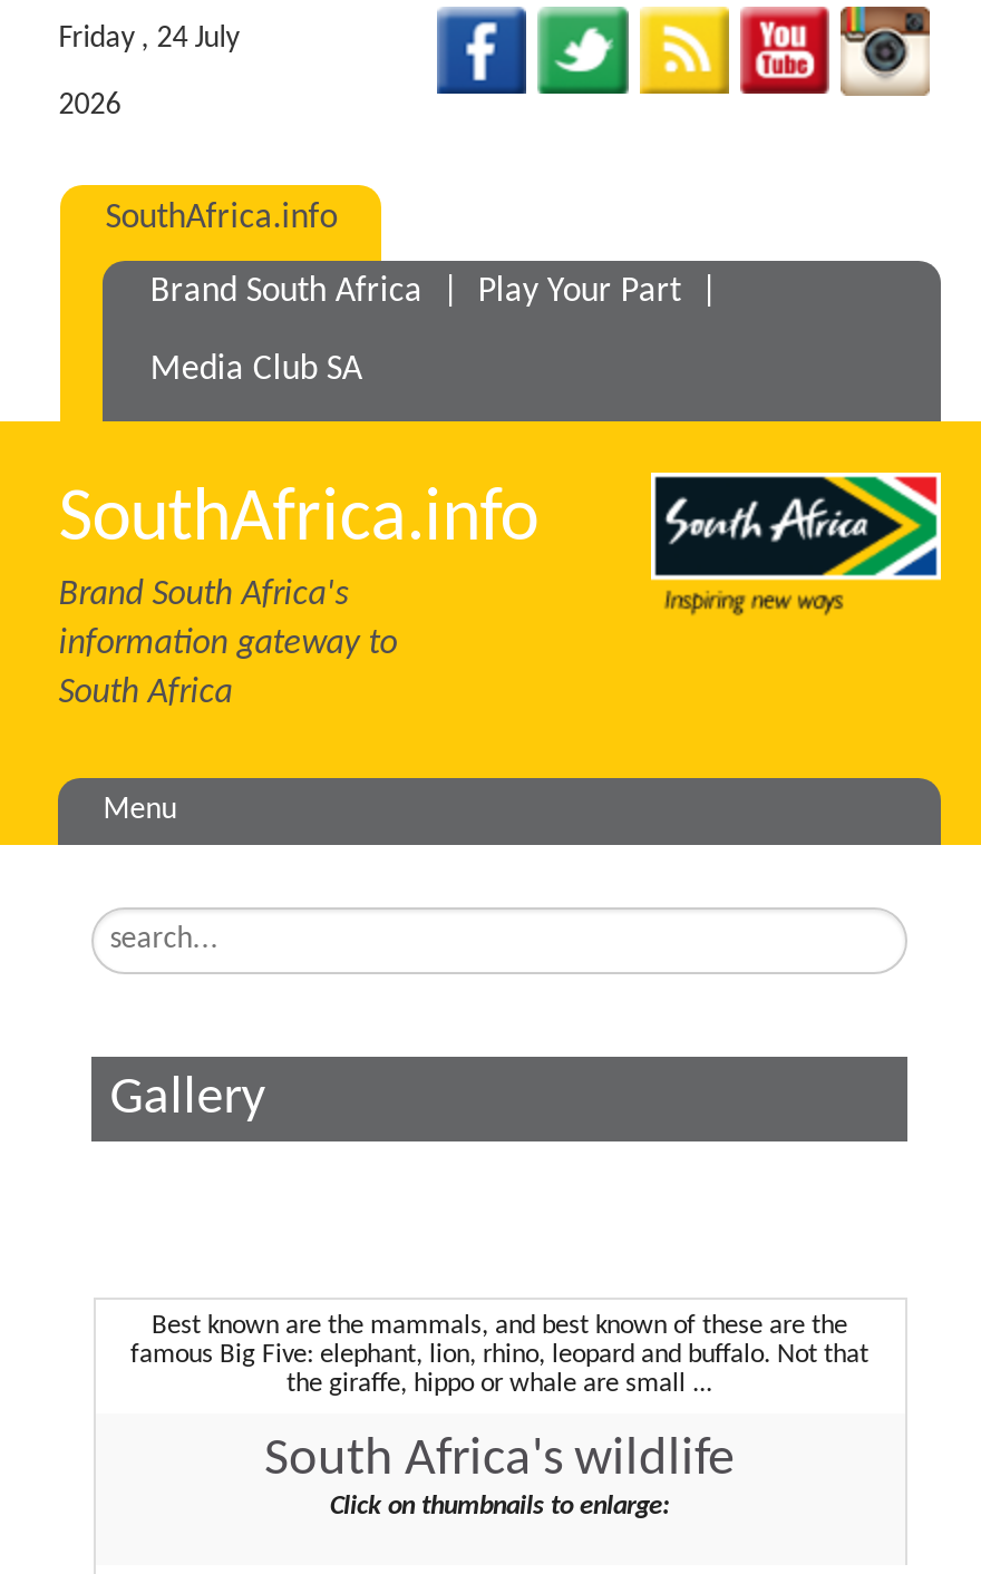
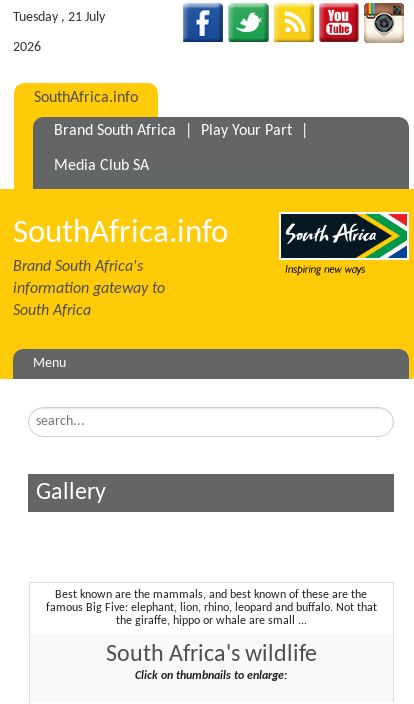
[58,22,239,56] Friday , 24 July -> [13,10,105,25] Tuesday , 21 July

